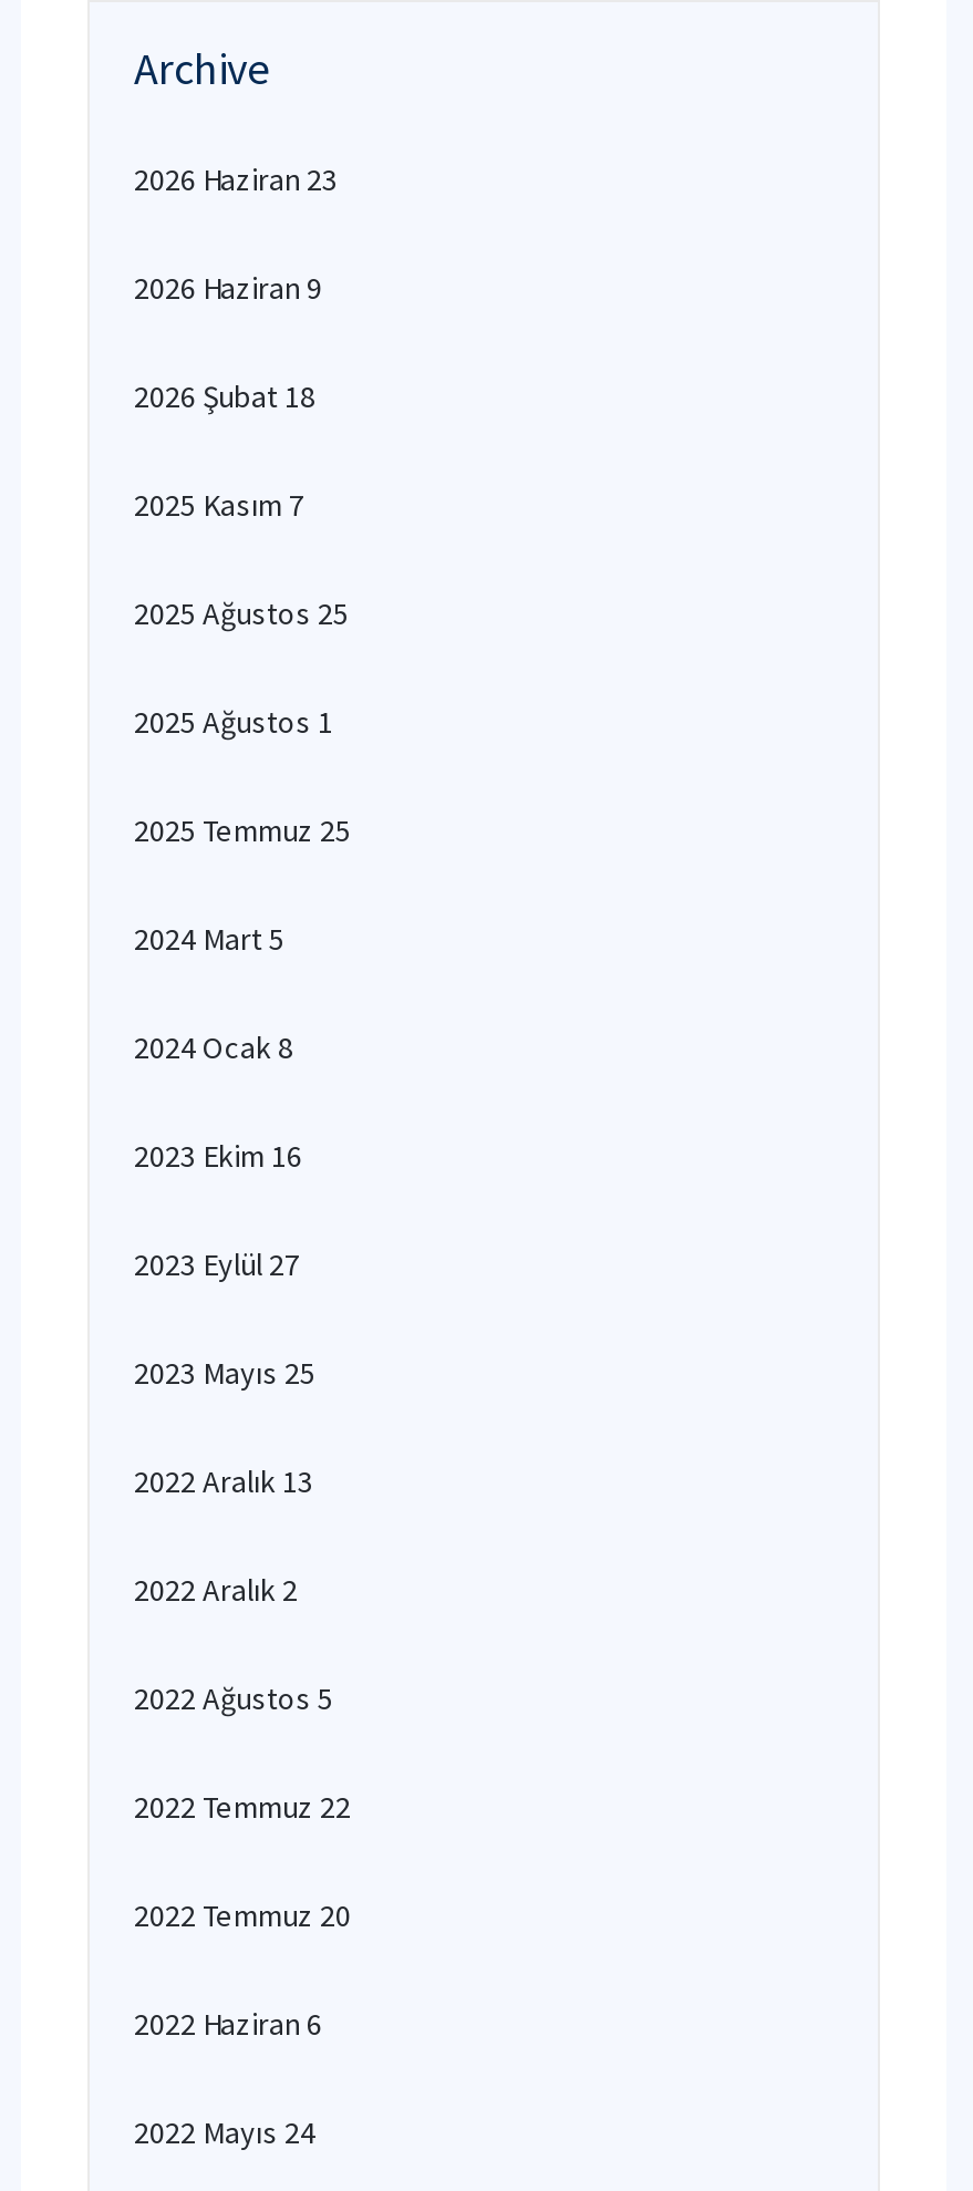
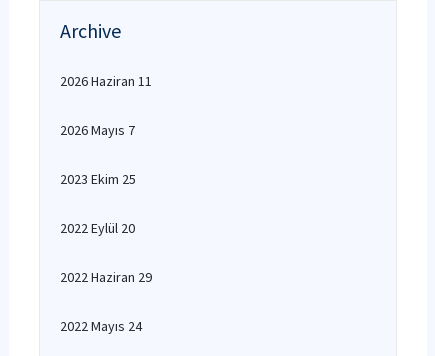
[134,159,351,2044] 2026 Haziran 23 | 2026 Haziran 9 | 2026 Şubat 18 | 2025 Kasım 7 | 2025 Ağustos 25 | 2025 Ağustos 1 | 2025 Temmuz 25 | 2024 Mart 5 | 2024 Ocak 8 | 2023 Ekim 16 | 2023 Eylül 27 | 2023 Mayıs 25 | 2022 Aralık 13 | 2022 Aralık 2 | 2022 Ağustos 5 | 2022 Temmuz 22 | 2022 Temmuz 20 | 2022 Haziran 6 -> [60,72,152,286] 2026 Haziran 11 | 2026 Mayıs 7 | 2023 Ekim 25 | 2022 Eylül 20 | 2022 Haziran 29

